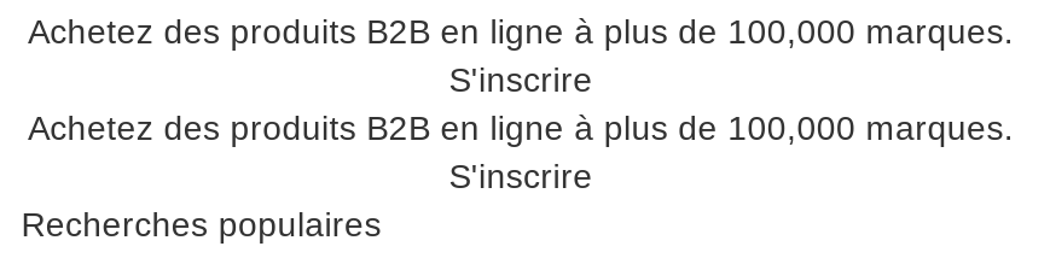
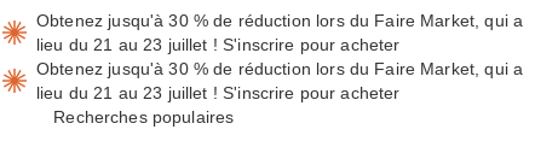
[28,12,1014,195] Achetez des produits B2B en ligne à plus de 100,000 marques. | S'inscrire | Achetez des produits B2B en ligne à plus de 100,000 marques. | S'inscrire -> [36,11,523,102] Obtenez jusqu'à 30 % de réduction lors du Faire Market, qui a | lieu du 21 au 23 juillet ! S'inscrire pour acheter | Obtenez jusqu'à 30 % de réduction lors du Faire Market, qui a | lieu du 21 au 23 juillet ! S'inscrire pour acheter

